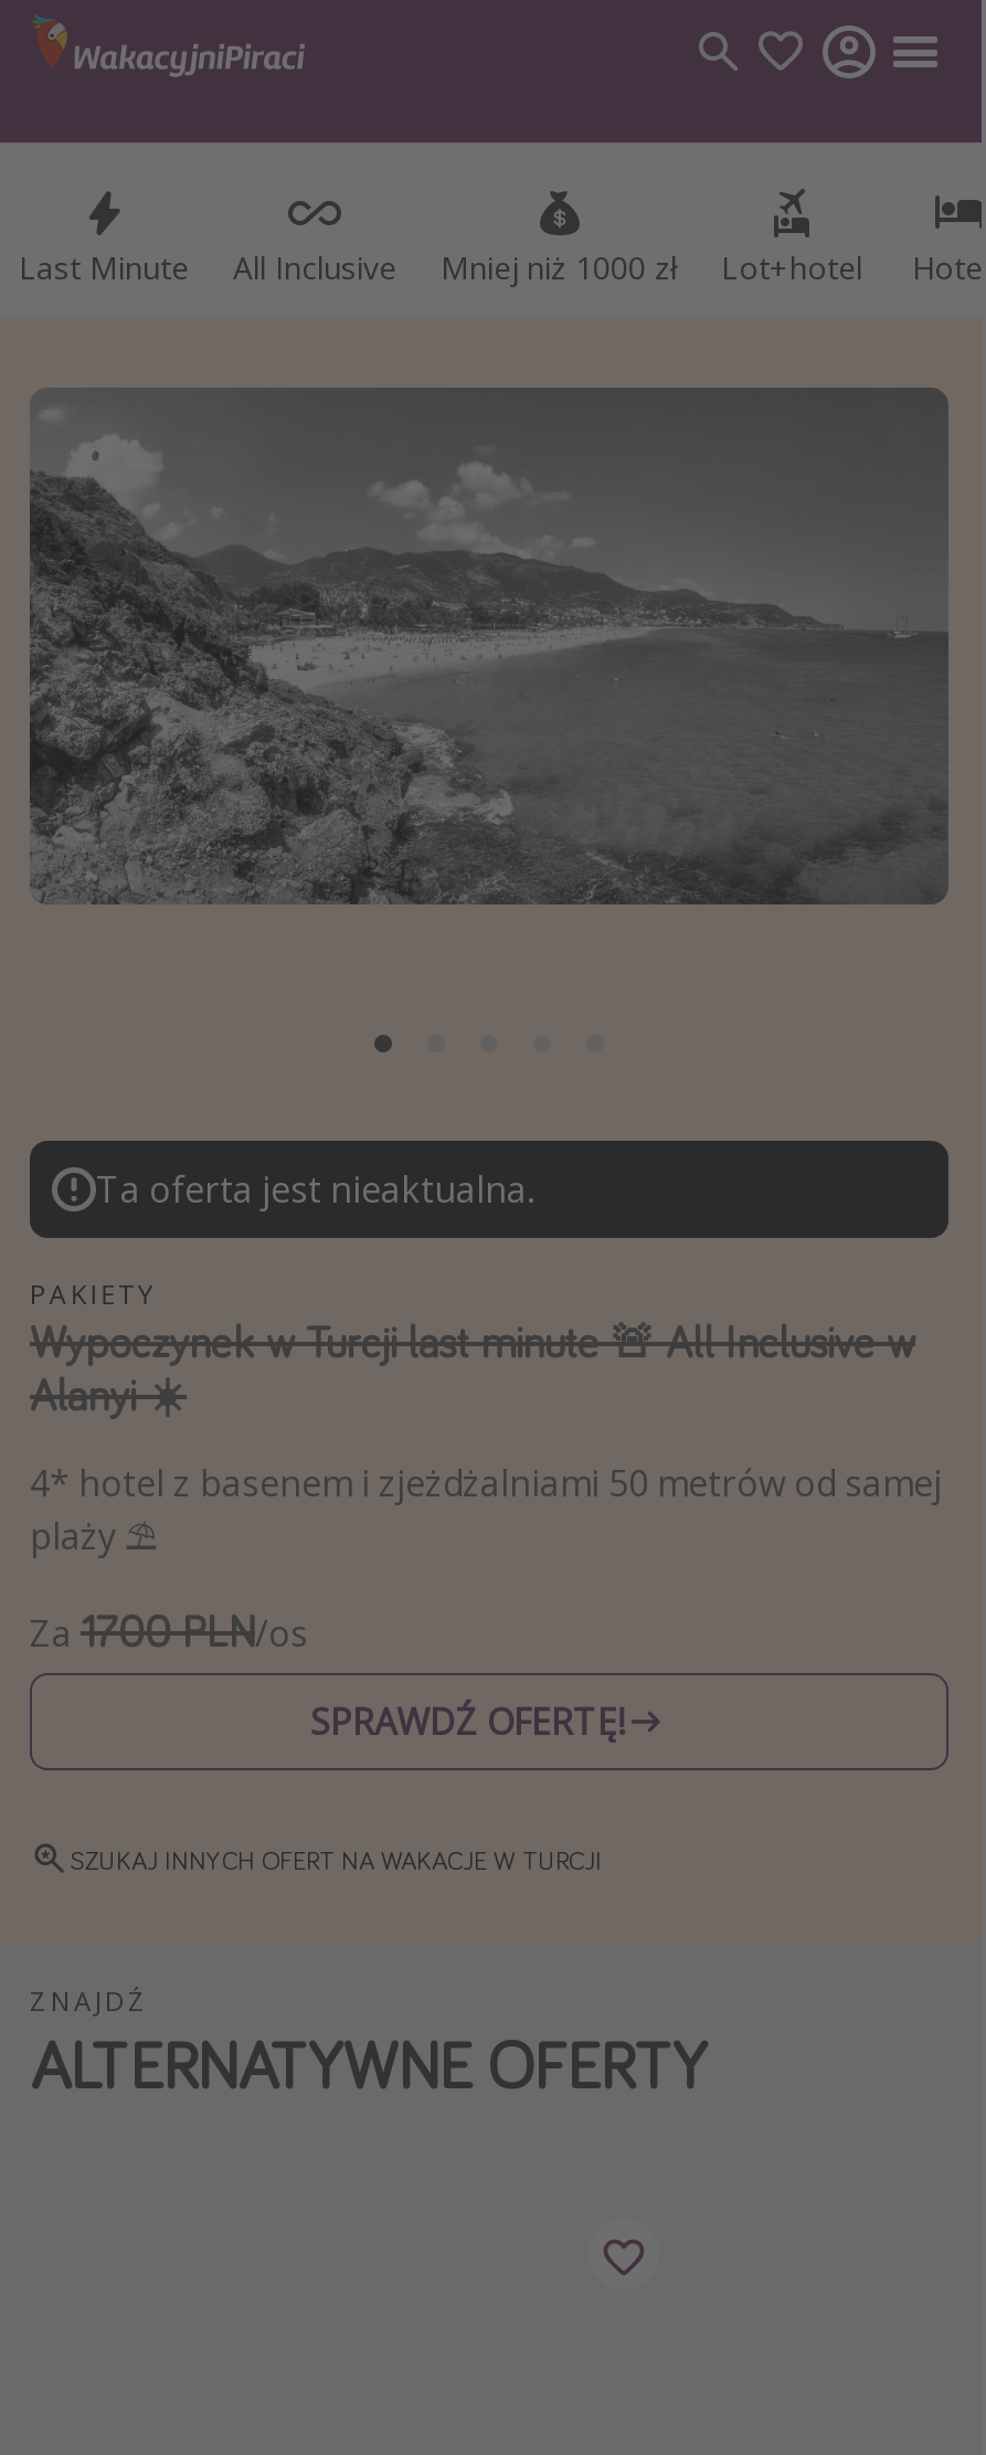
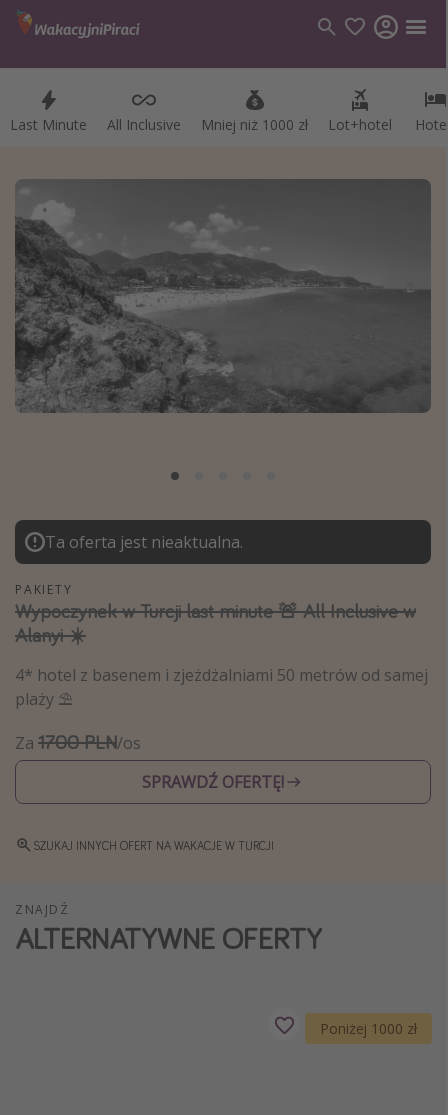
none -> [320,1019,417,1038] Poniżej 1000 zł

